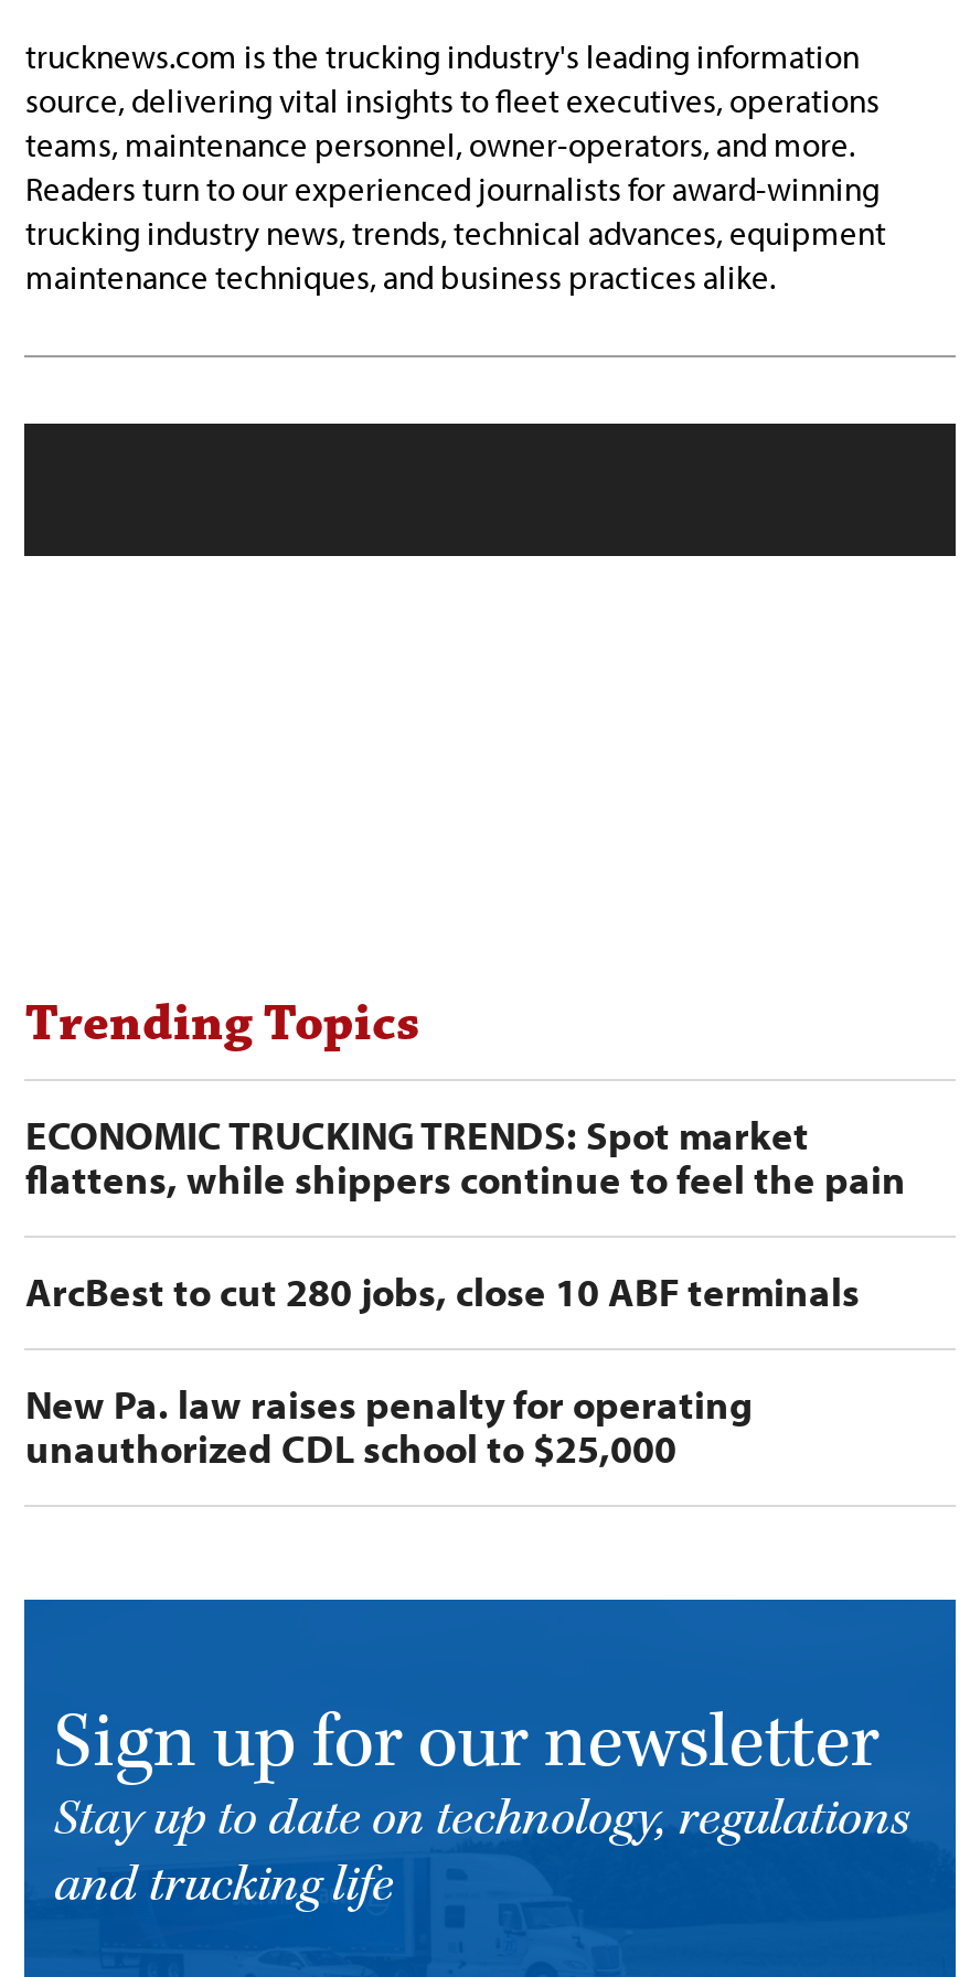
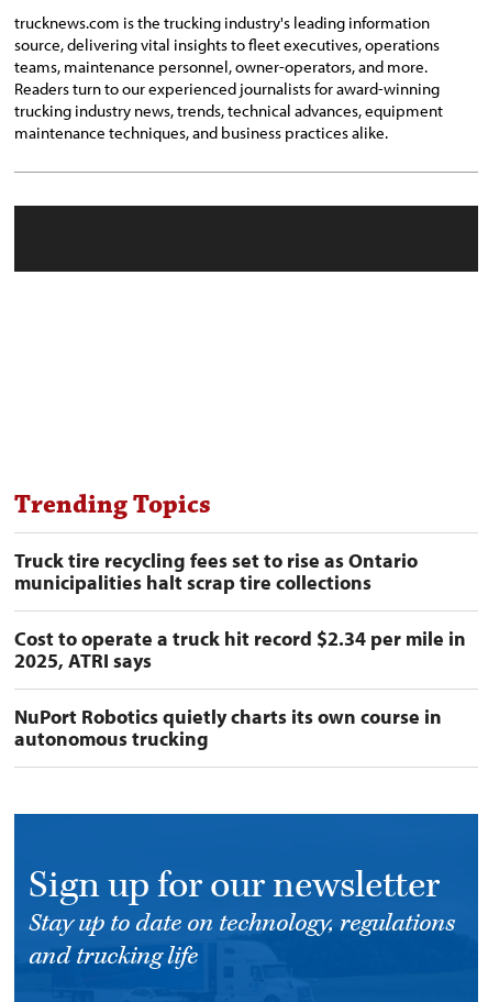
[25,1110,906,1205] ECONOMIC TRUCKING TRENDS: Spot market | flattens, while shippers continue to feel the pain -> [15,548,418,595] Truck tire recycling fees set to rise as Ontario | municipalities halt scrap tire collections
[25,1267,859,1317] ArcBest to cut 280 jobs, close 10 ABF terminals -> [15,626,466,673] Cost to operate a truck hit record $2.34 per mile in | 2025, ATRI says
[25,1379,753,1474] New Pa. law raises penalty for operating | unauthorized CDL school to $25,000 -> [15,704,442,751] NuPort Robotics quietly charts its own course in | autonomous trucking

